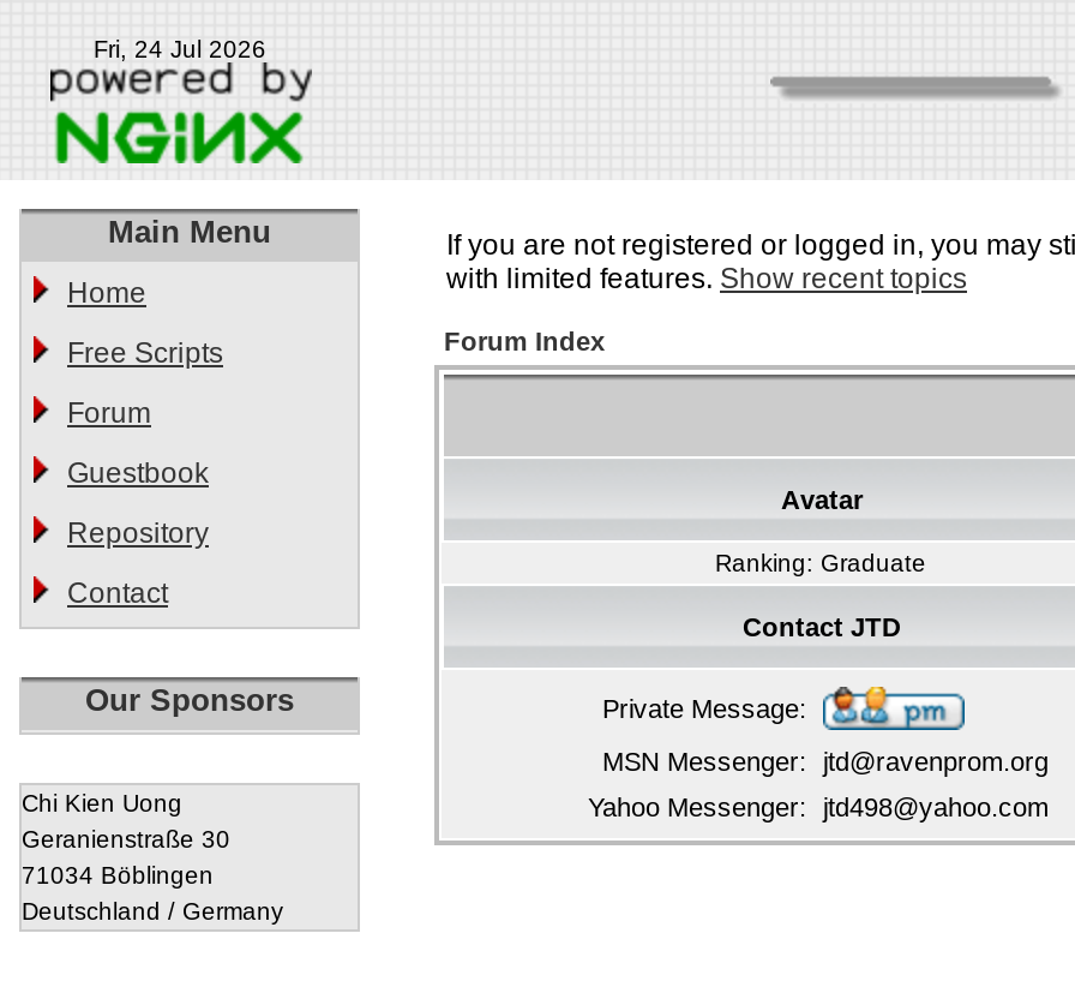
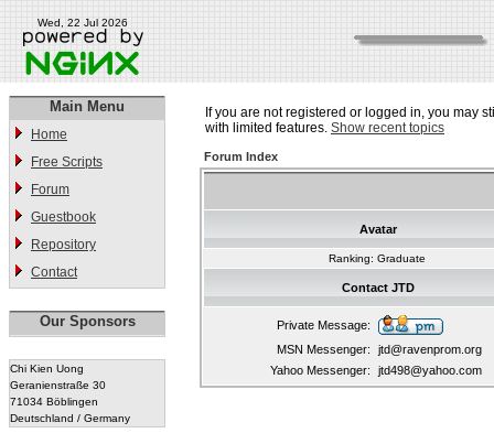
[94,36,266,62] Fri, 24 Jul 2026 -> [37,17,128,29] Wed, 22 Jul 2026

